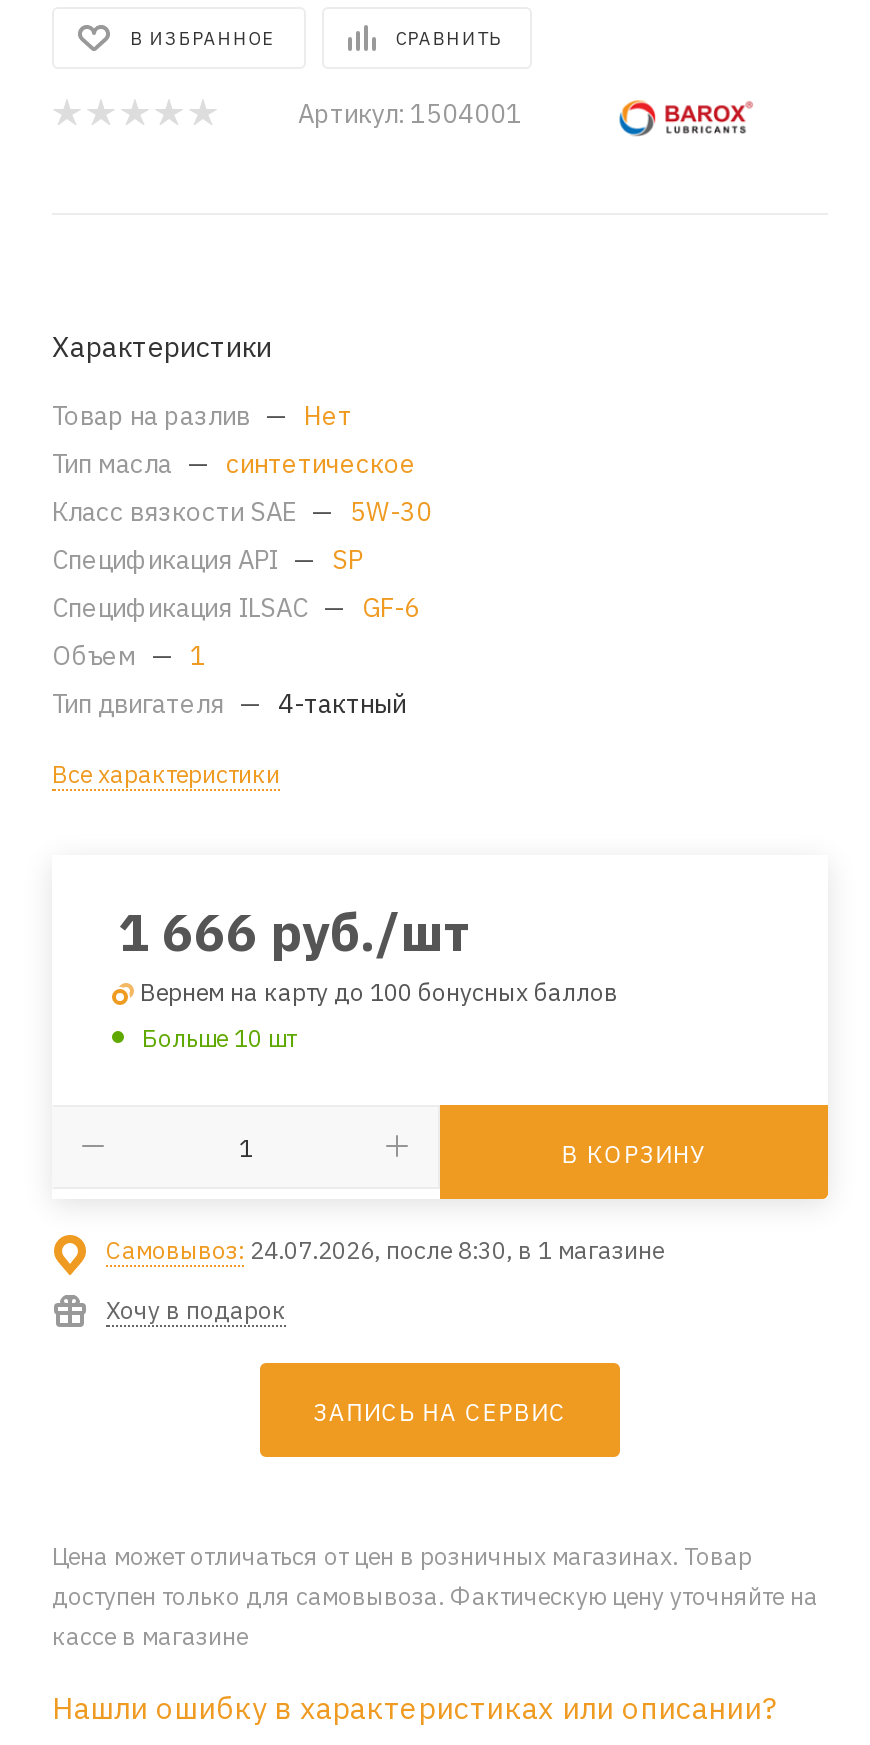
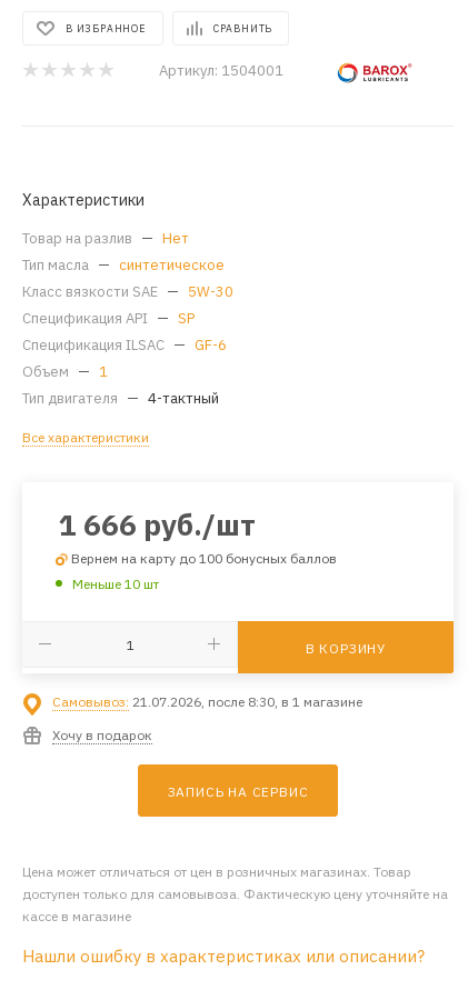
[142,1022,296,1052] Больше 10 шт -> [72,575,159,592] Меньше 10 шт
[106,1234,664,1264] Самовывоз: 24.07.2026, после 8:30, в 1 магазине -> [52,693,362,710] Самовывоз: 21.07.2026, после 8:30, в 1 магазине

